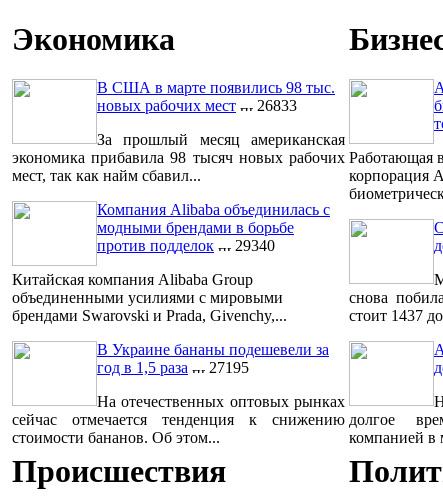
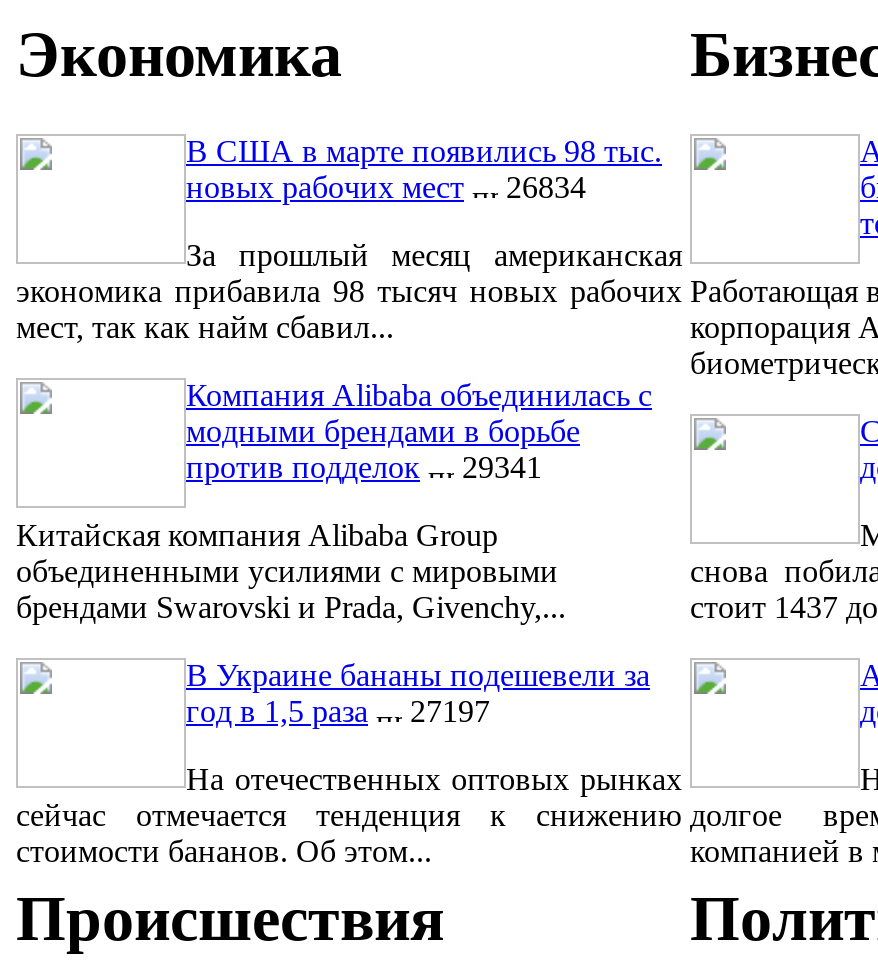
[97,97,297,114] новых рабочих мест 26833 -> [186,171,586,205] новых рабочих мест 26834
[97,237,275,254] против подделок 29340 -> [186,451,542,485] против подделок 29341
[97,359,249,376] год в 1,5 раза 27195 -> [186,695,490,729] год в 1,5 раза 27197

